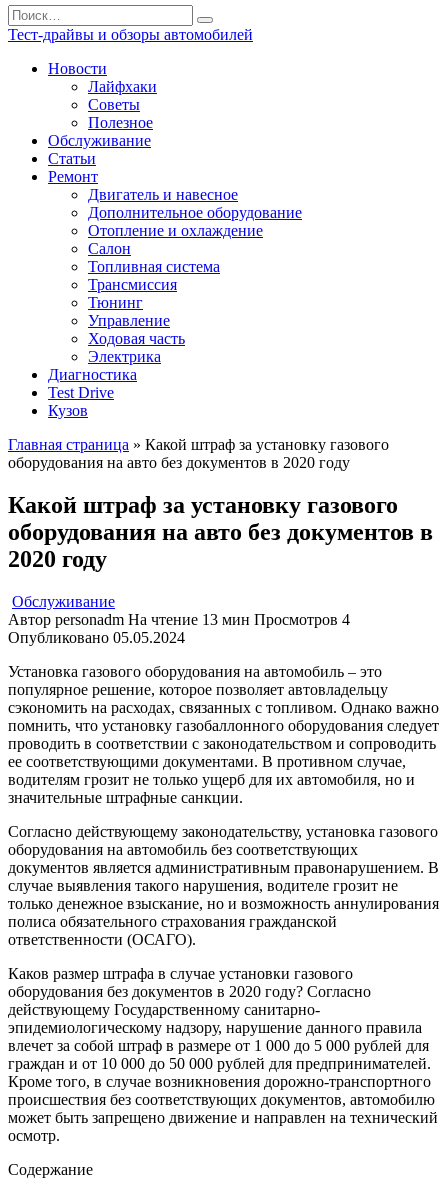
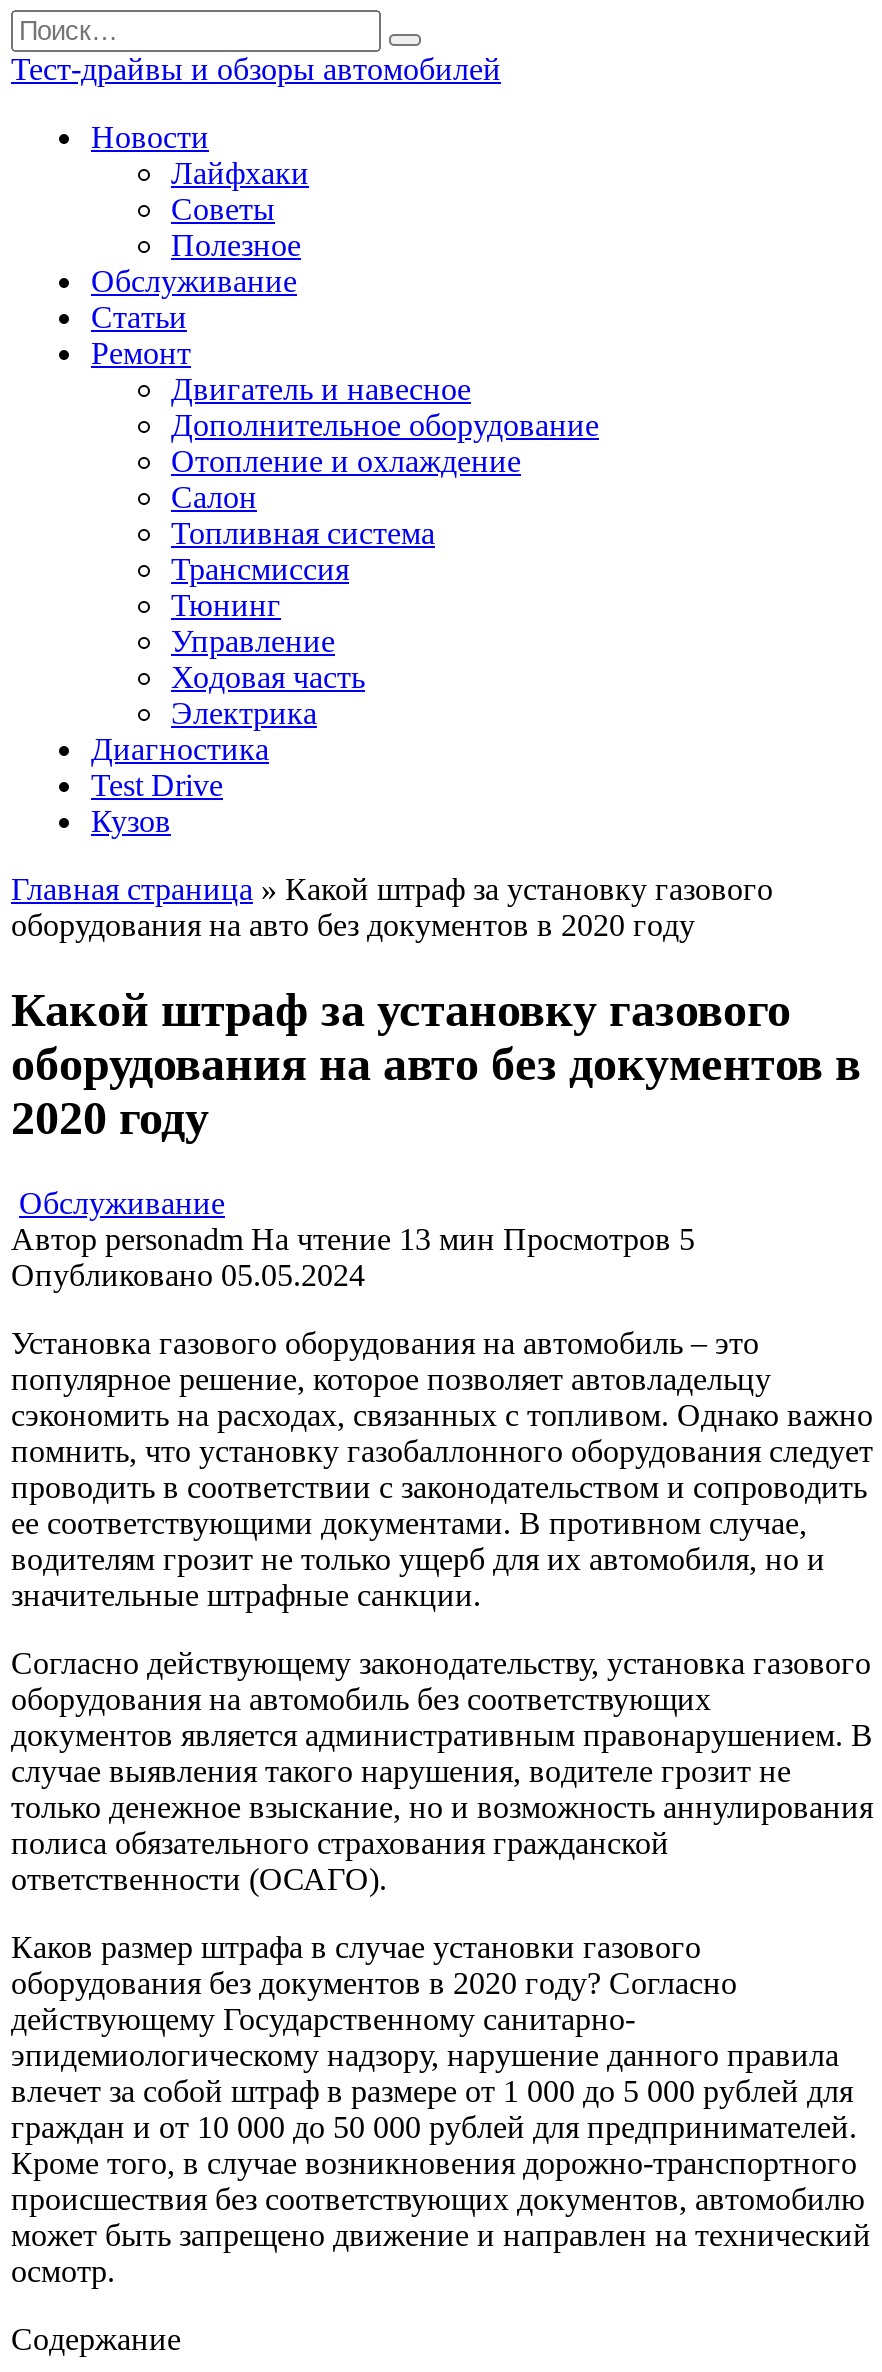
[8,611,350,628] Автор personadm На чтение 13 мин Просмотров 4 -> [11,1222,695,1256] Автор personadm На чтение 13 мин Просмотров 5

